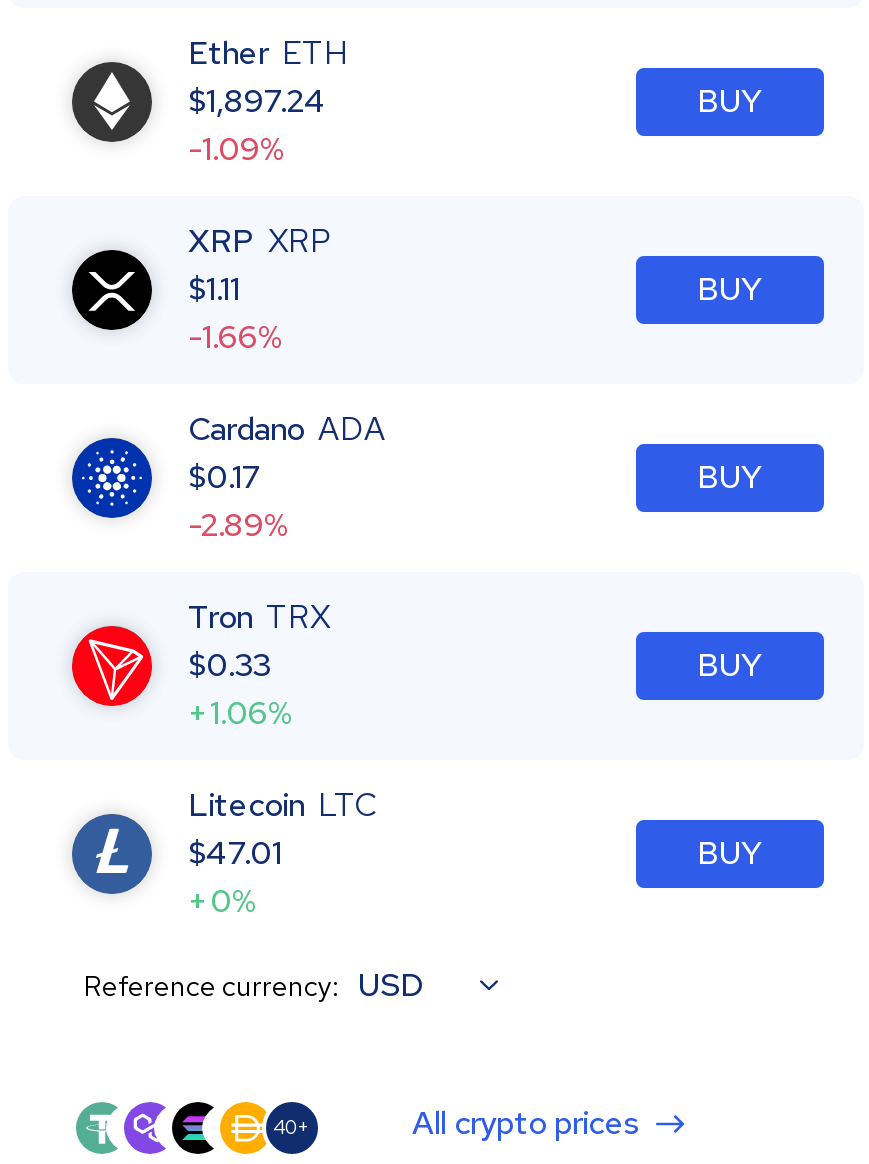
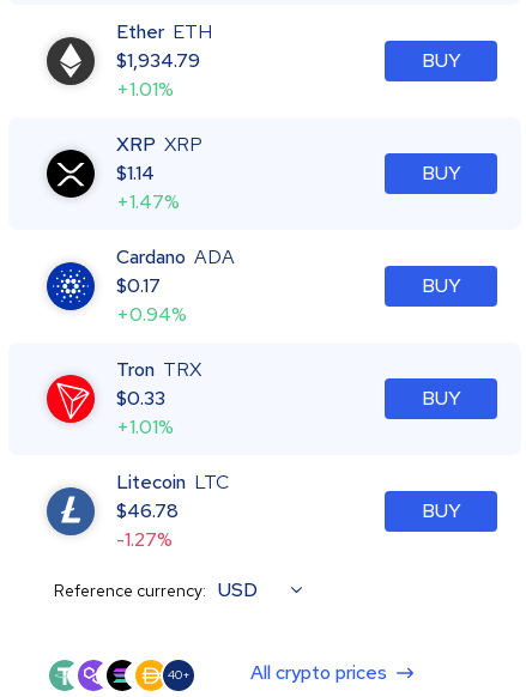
[188,80,326,122] $1,897.24 -> [116,48,200,73] $1,934.79
[188,128,286,170] -1.09% -> [116,76,174,102] +1.01%
[188,268,240,310] $1.11 -> [116,160,155,185] $1.14
[188,316,284,358] -1.66% -> [116,189,180,214] +1.47%
[188,504,290,546] -2.89% -> [116,302,187,327] +0.94%
[188,692,294,734] +1.06% -> [116,414,174,439] +1.01%
[188,832,282,874] $47.01 -> [116,498,179,523] $46.78
[188,880,258,922] +0% -> [116,527,173,552] -1.27%

